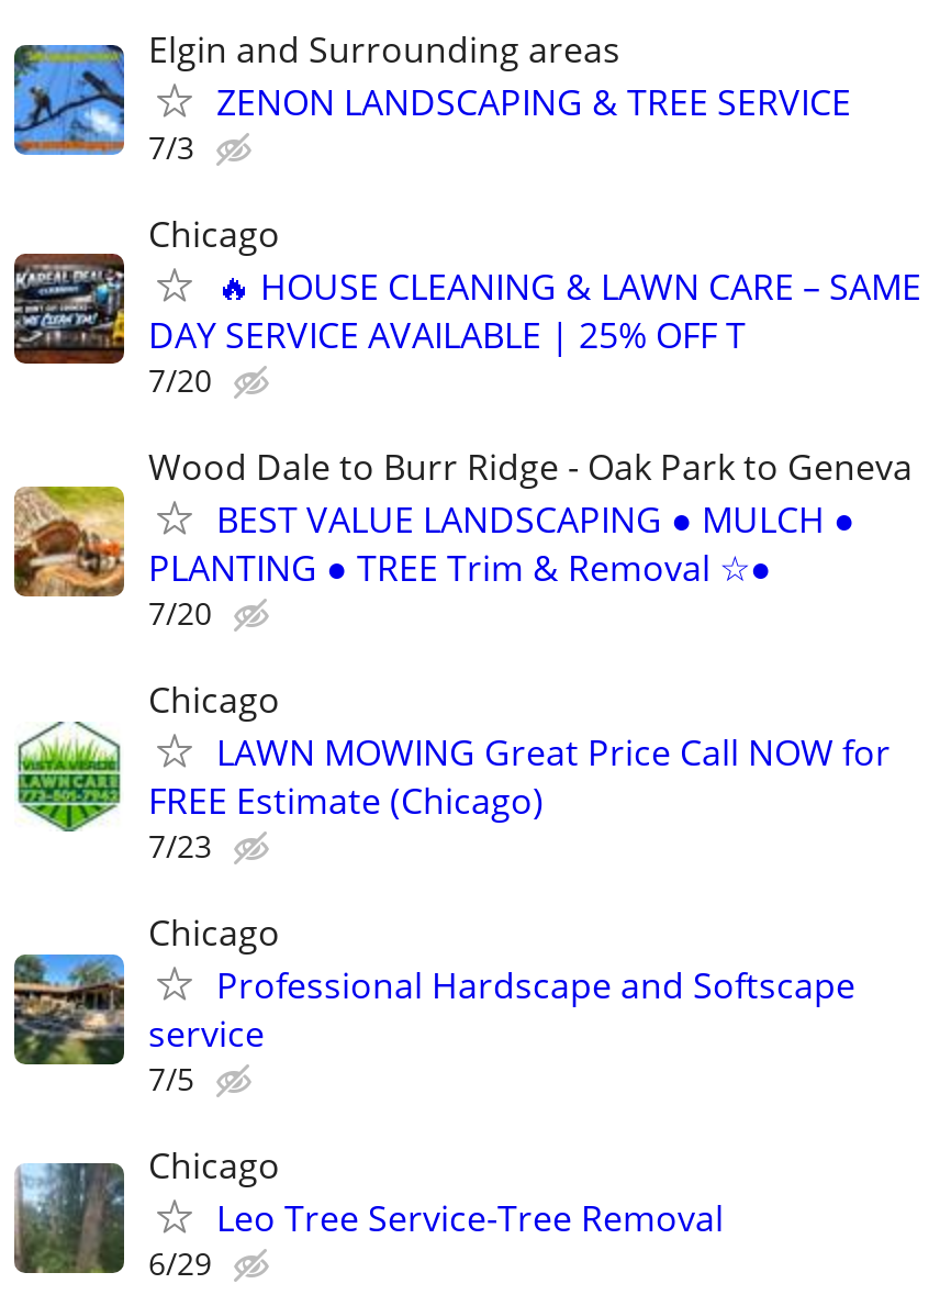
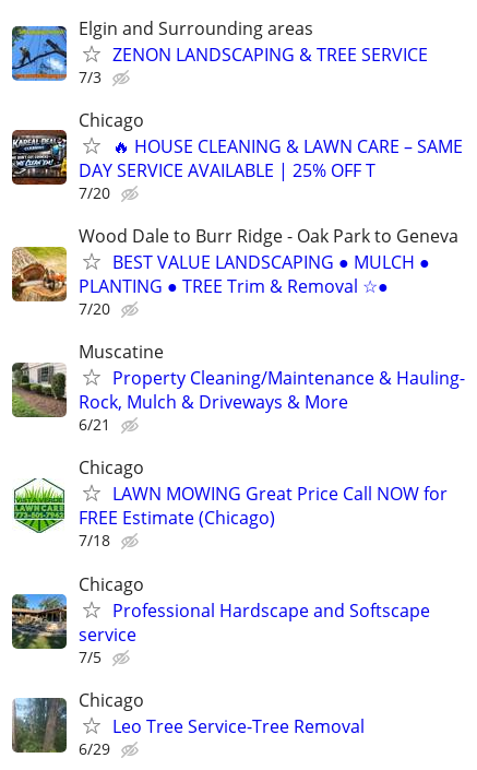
none -> [11,340,465,435] [image] | Muscatine | Property Cleaning/Maintenance & Hauling- | Rock, Mulch & Driveways & More | 6/21
[148,825,212,867] 7/23 -> [79,530,110,551] 7/18

